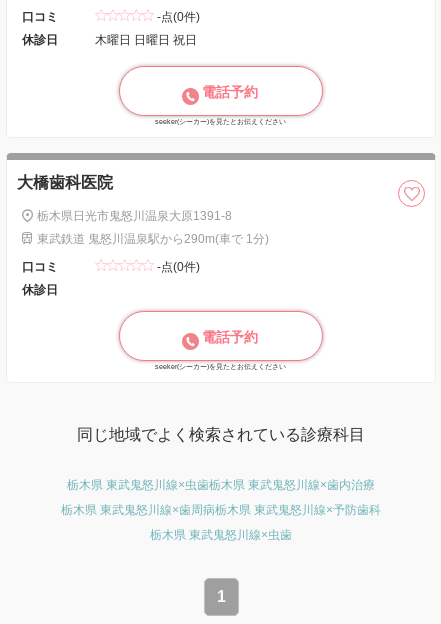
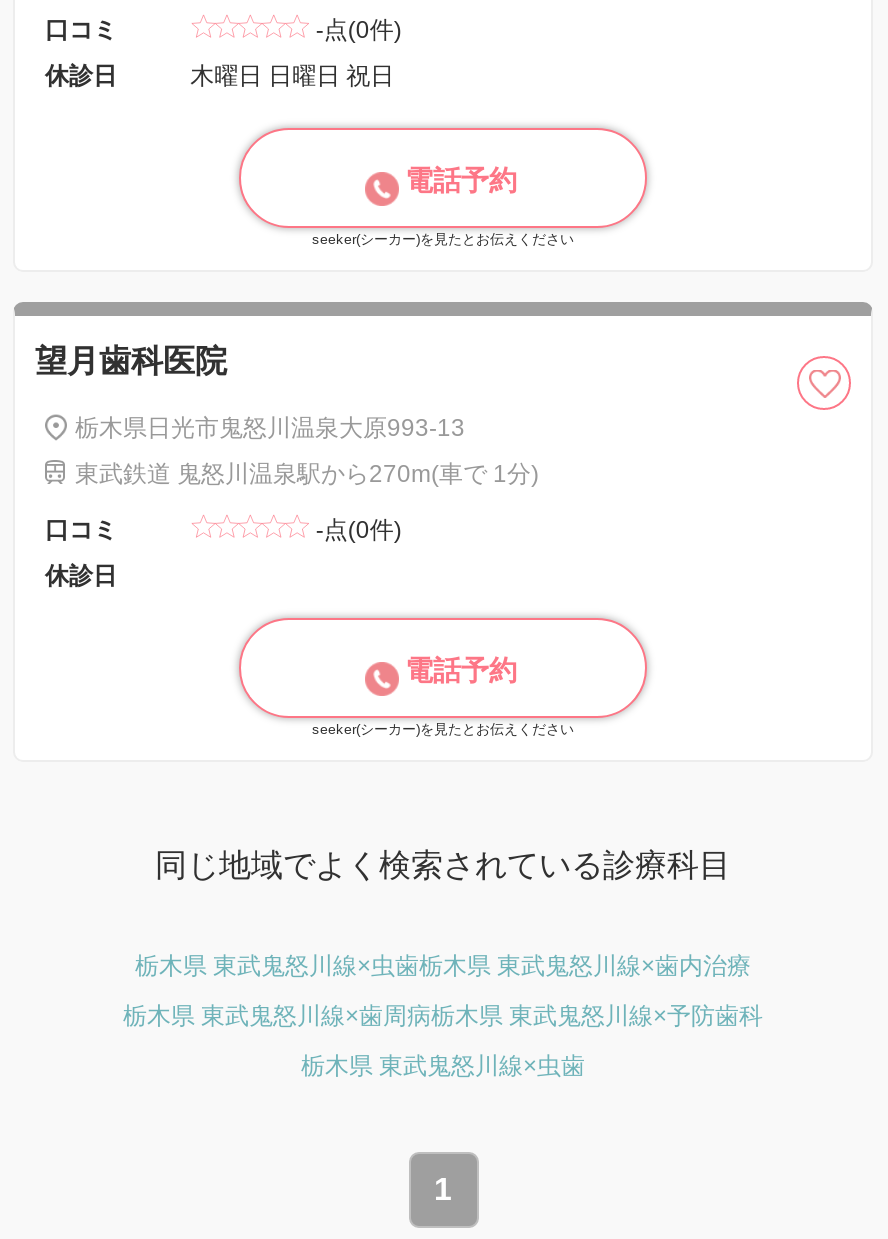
[17,173,113,190] 大橋歯科医院 -> [35,343,227,377] 望月歯科医院
[37,209,232,223] 栃木県日光市鬼怒川温泉大原1391-8 -> [75,414,465,442] 栃木県日光市鬼怒川温泉大原993-13
[37,232,269,246] 東武鉄道 鬼怒川温泉駅から290m(車で 1分) -> [75,460,539,488] 東武鉄道 鬼怒川温泉駅から270m(車で 1分)

